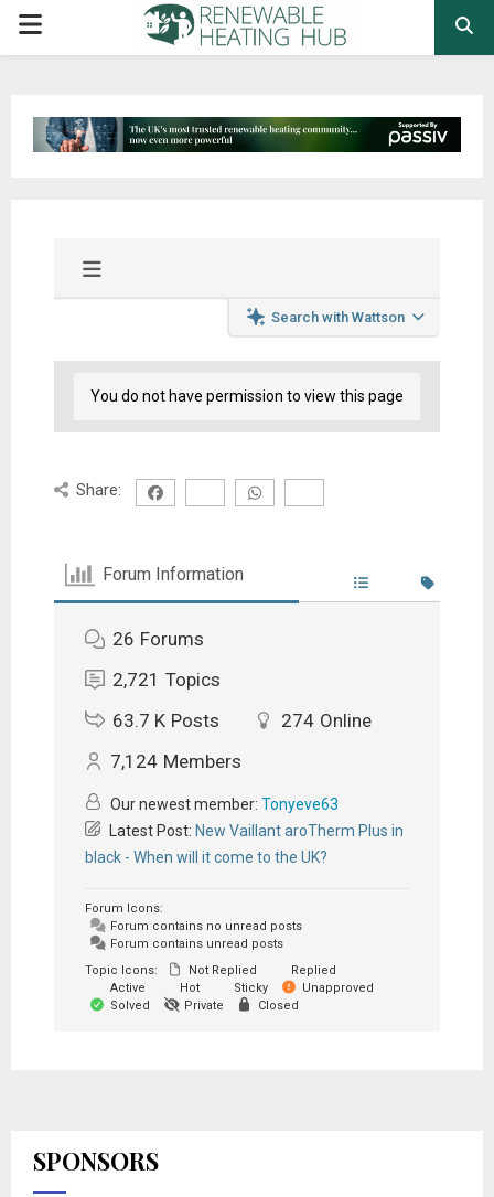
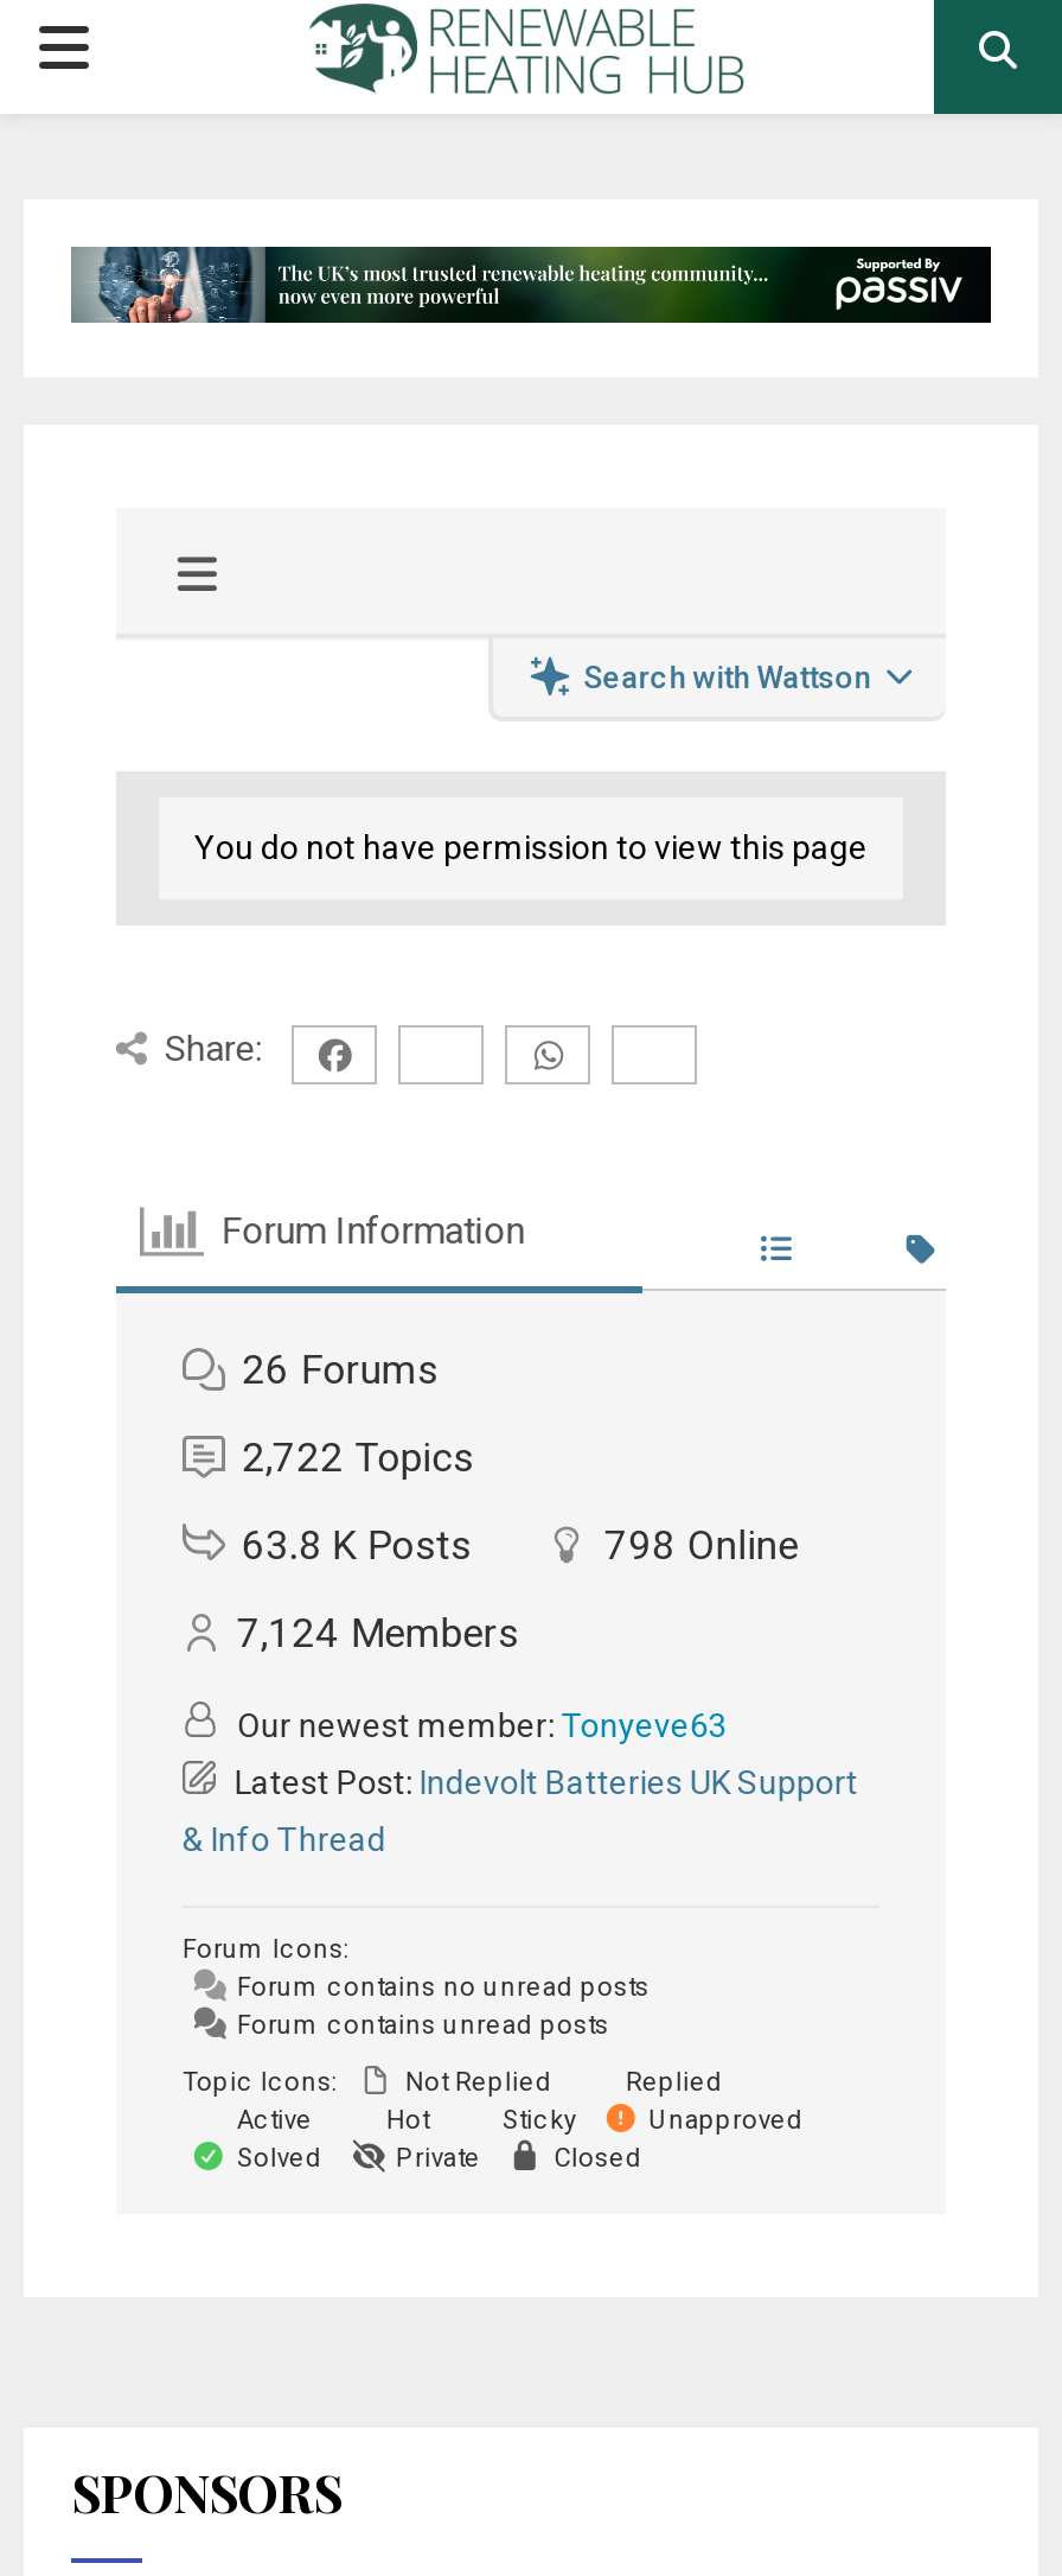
[112,669,220,691] 2,721 Topics -> [242,1433,474,1481] 2,722 Topics
[112,709,219,731] 63.7 K Posts -> [242,1521,471,1569] 63.8 K Posts
[281,709,371,731] 274 Online -> [604,1521,799,1569] 798 Online
[106,822,403,840] Latest Post: New Vaillant aroTherm Plus in -> [227,1763,858,1801] Latest Post: Indevolt Batteries UK Support
[85,848,327,866] black - When will it come to the UK? -> [182,1820,386,1858] & Info Thread

